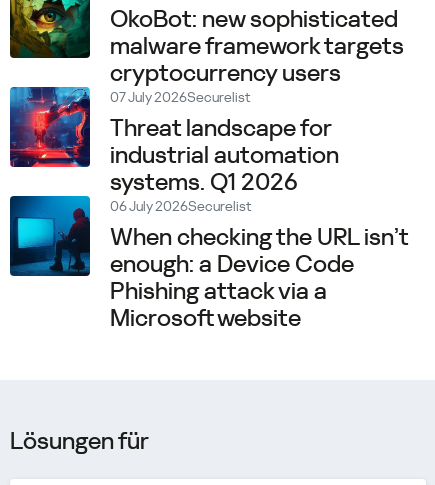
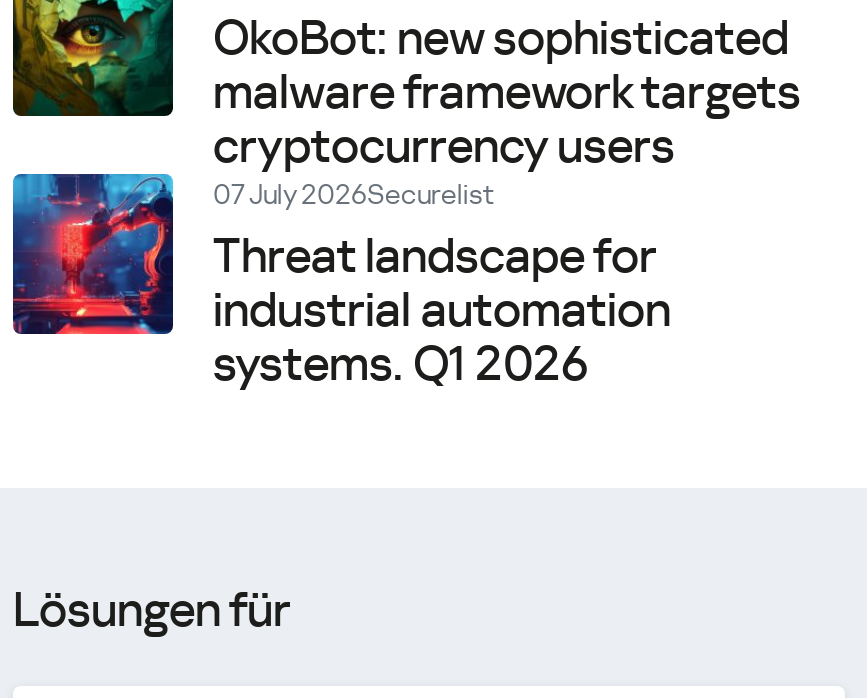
[9,195,408,332] [image] | 06 July 2026Securelist | When checking the URL isn’t | enough: a Device Code | Phishing attack via a | Microsoft website -> none

